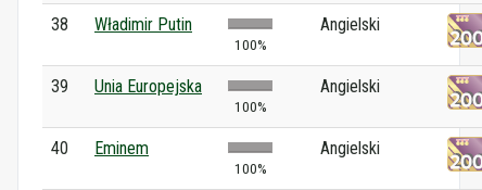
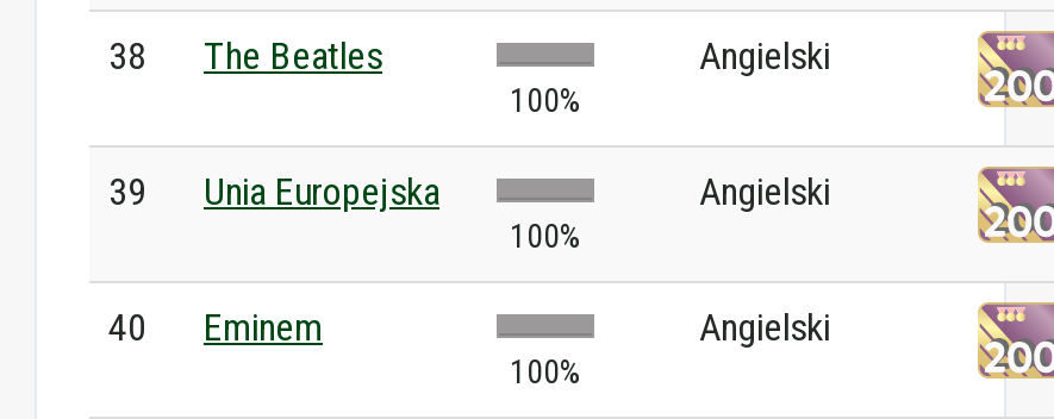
[94,14,192,35] Władimir Putin -> [204,33,382,79] The Beatles

